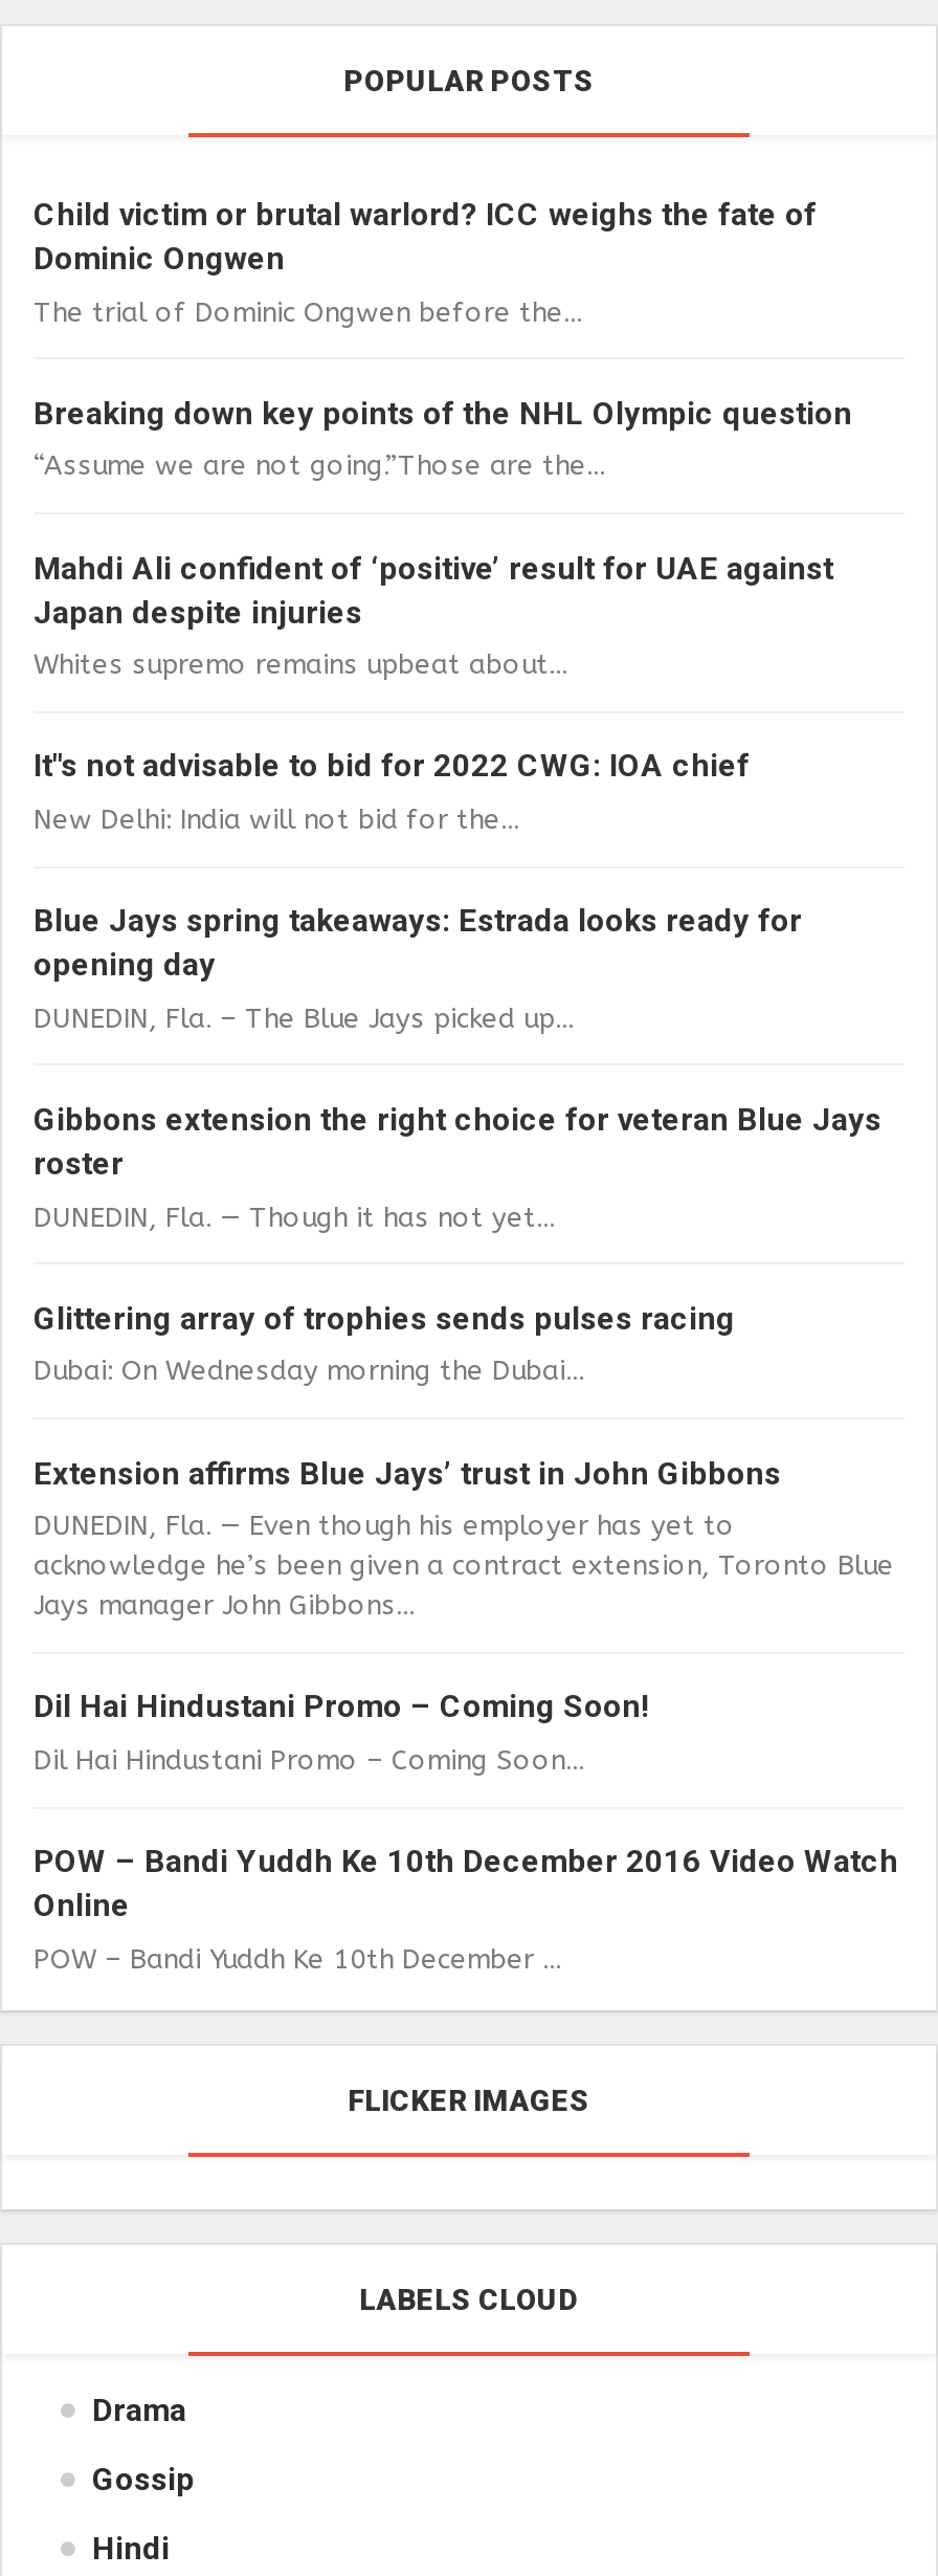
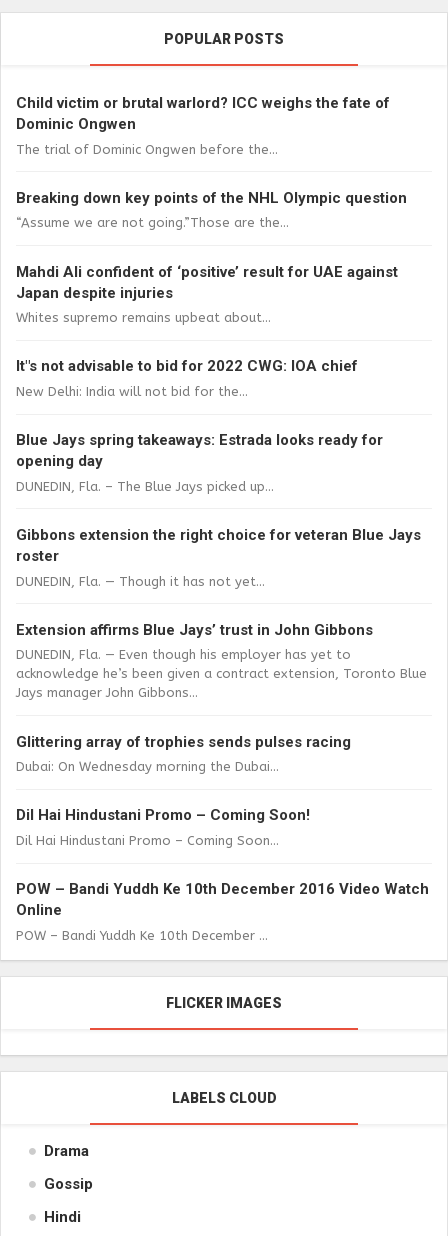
moved [33,1300,735,1387] -> [16,733,351,774]: Glittering array of trophies sends pulses racing | Dubai: On Wednesday morning the Dubai...
moved [33,1454,894,1621] -> [16,621,427,700]: Extension affirms Blue Jays’ trust in John Gibbons | DUNEDIN, Fla. — Even though his employer has yet to | acknowledge he’s been given a contract extension, Toronto Blue | Jays manager John Gibbons...

